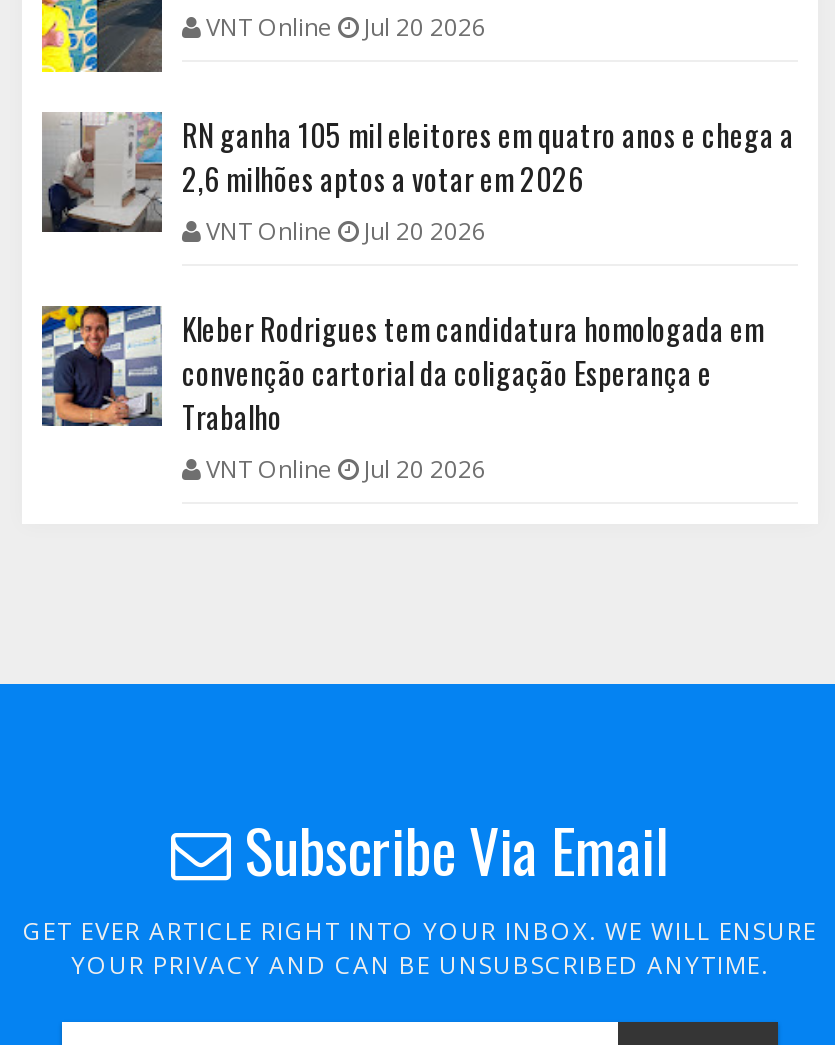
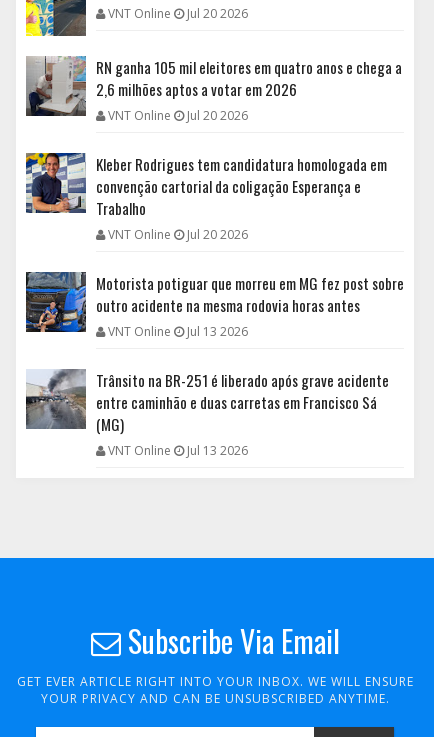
none -> [25,271,404,459] [image] | Motorista potiguar que morreu em MG fez post sobre | outro acidente na mesma rodovia horas antes | VNT Online | Jul 13 2026 | Trânsito na BR-251 é liberado após grave acidente | entre caminhão e duas carretas em Francisco Sá | (MG) | VNT Online | Jul 13 2026
none -> [26,369,82,429] [image]

